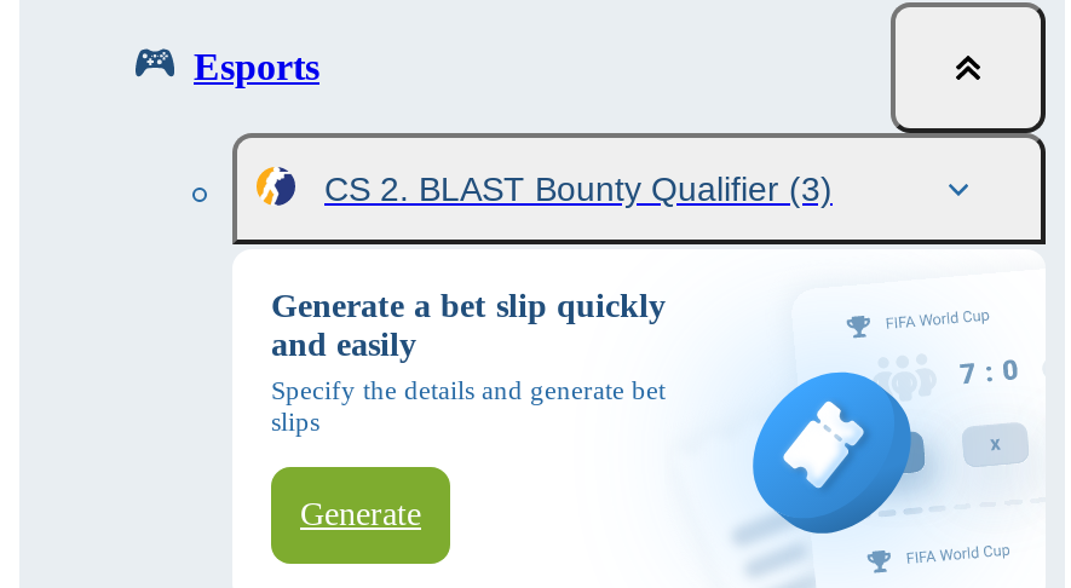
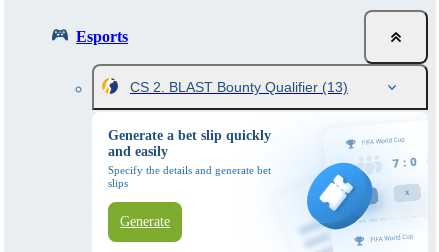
[324,169,833,208] CS 2. BLAST Bounty Qualifier (3) -> [130,79,348,95] CS 2. BLAST Bounty Qualifier (13)

